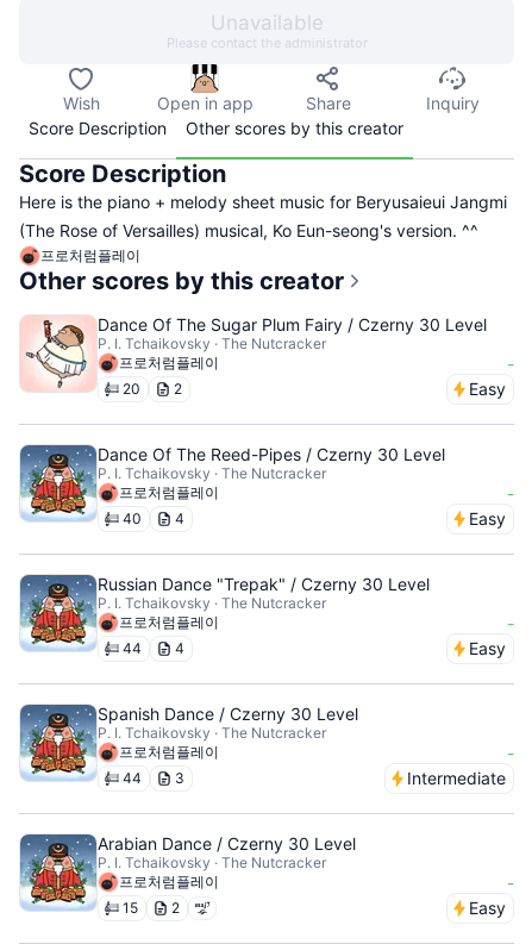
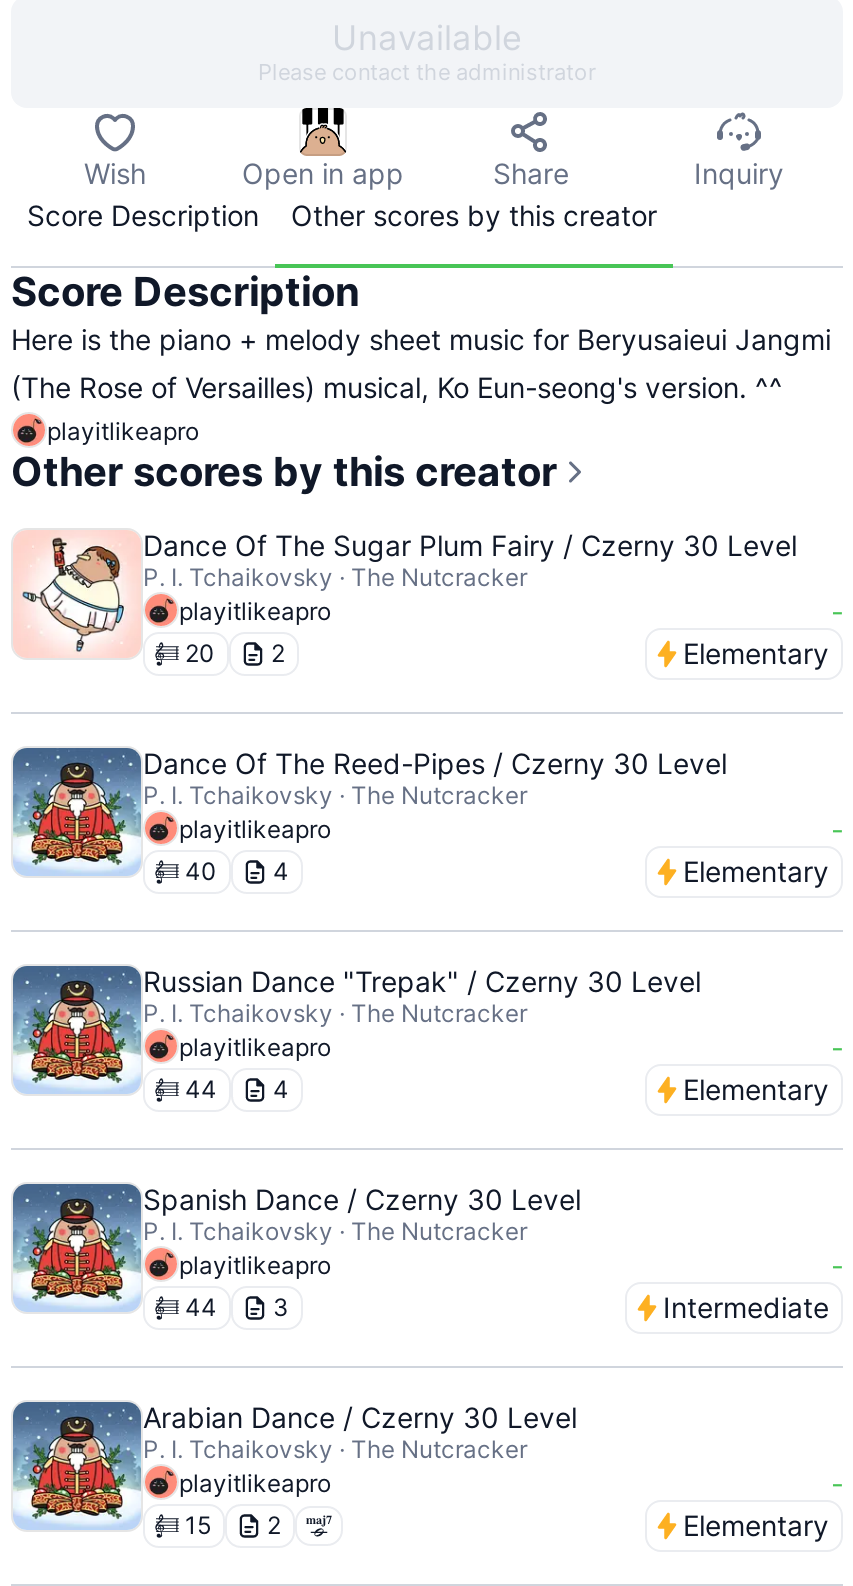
[40,246,140,264] 프로처럼플레이 -> [47,415,199,445] playitlikeapro
[119,353,219,371] 프로처럼플레이 -> [179,595,331,625] playitlikeapro
[469,379,506,399] Easy -> [683,636,829,670] Elementary
[119,483,219,501] 프로처럼플레이 -> [179,813,331,843] playitlikeapro
[469,508,506,529] Easy -> [683,854,829,888] Elementary
[119,612,219,630] 프로처럼플레이 -> [179,1031,331,1061] playitlikeapro
[469,638,506,658] Easy -> [683,1072,829,1106] Elementary
[119,742,219,760] 프로처럼플레이 -> [179,1249,331,1279] playitlikeapro
[119,872,219,890] 프로처럼플레이 -> [179,1467,331,1497] playitlikeapro
[469,898,506,918] Easy -> [683,1508,829,1542] Elementary

